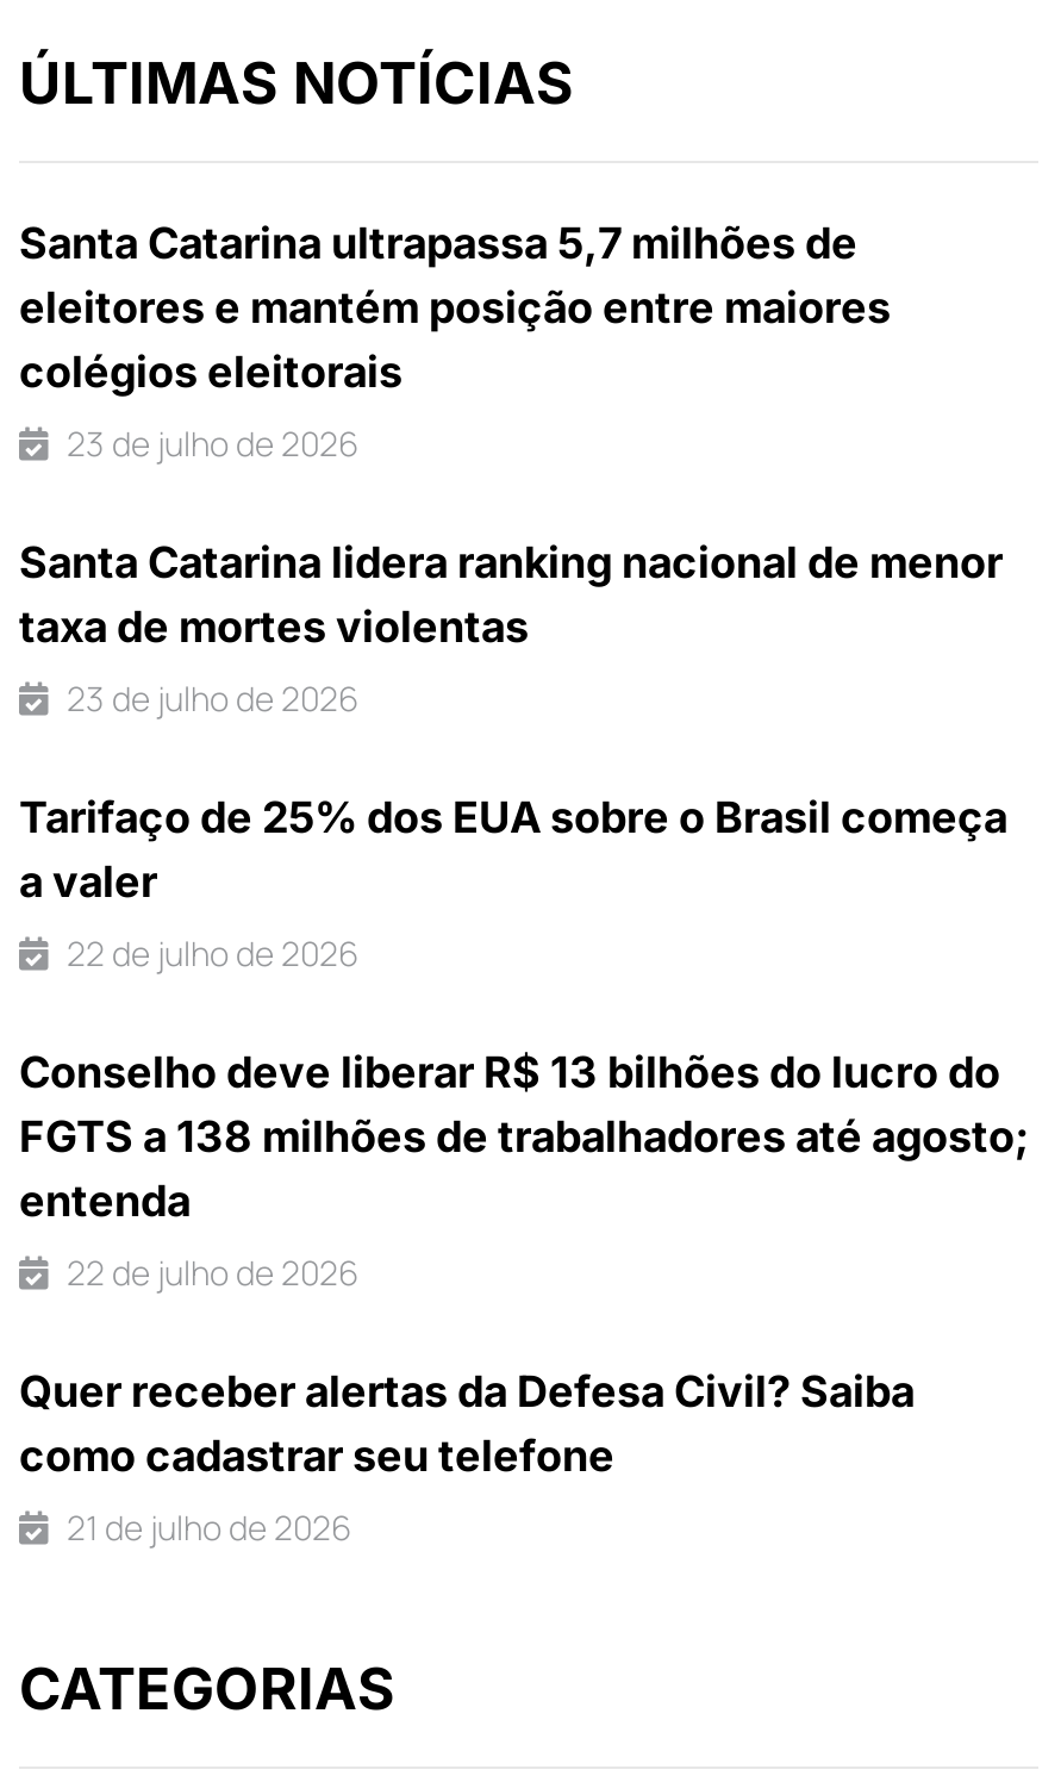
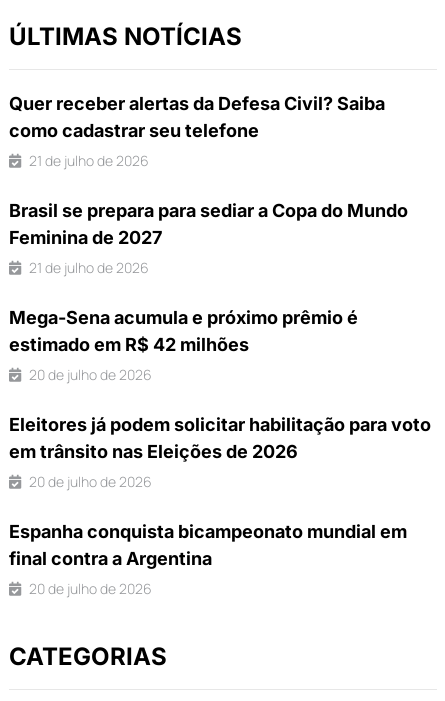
[19,219,1029,1296] Santa Catarina ultrapassa 5,7 milhões de | eleitores e mantém posição entre maiores | colégios eleitorais | 23 de julho de 2026 | Santa Catarina lidera ranking nacional de menor | taxa de mortes violentas | 23 de julho de 2026 | Tarifaço de 25% dos EUA sobre o Brasil começa | a valer | 22 de julho de 2026 | Conselho deve liberar R$ 13 bilhões do lucro do | FGTS a 138 milhões de trabalhadores até agosto; | entenda | 22 de julho de 2026 -> none
moved [19,1367,915,1550] -> [9,93,385,170]: Quer receber alertas da Defesa Civil? Saiba | como cadastrar seu telefone | 21 de julho de 2026
none -> [9,200,431,598] Brasil se prepara para sediar a Copa do Mundo | Feminina de 2027 | 21 de julho de 2026 | Mega-Sena acumula e próximo prêmio é | estimado em R$ 42 milhões | 20 de julho de 2026 | Eleitores já podem solicitar habilitação para voto | em trânsito nas Eleições de 2026 | 20 de julho de 2026 | Espanha conquista bicampeonato mundial em | final contra a Argentina | 20 de julho de 2026

